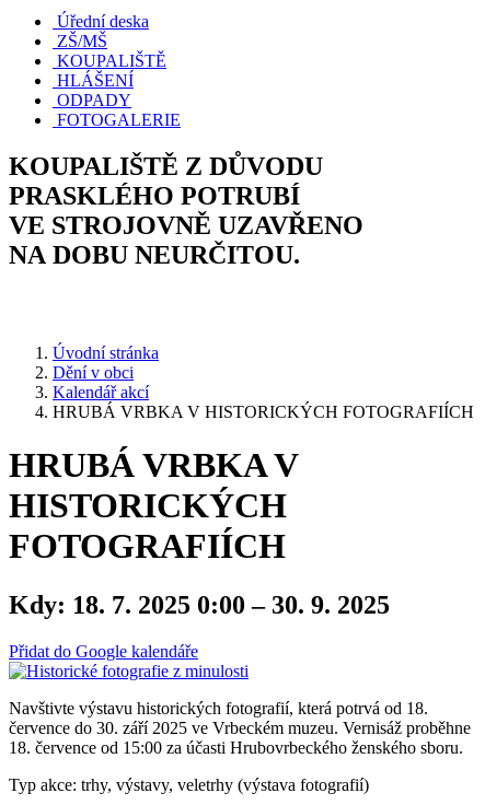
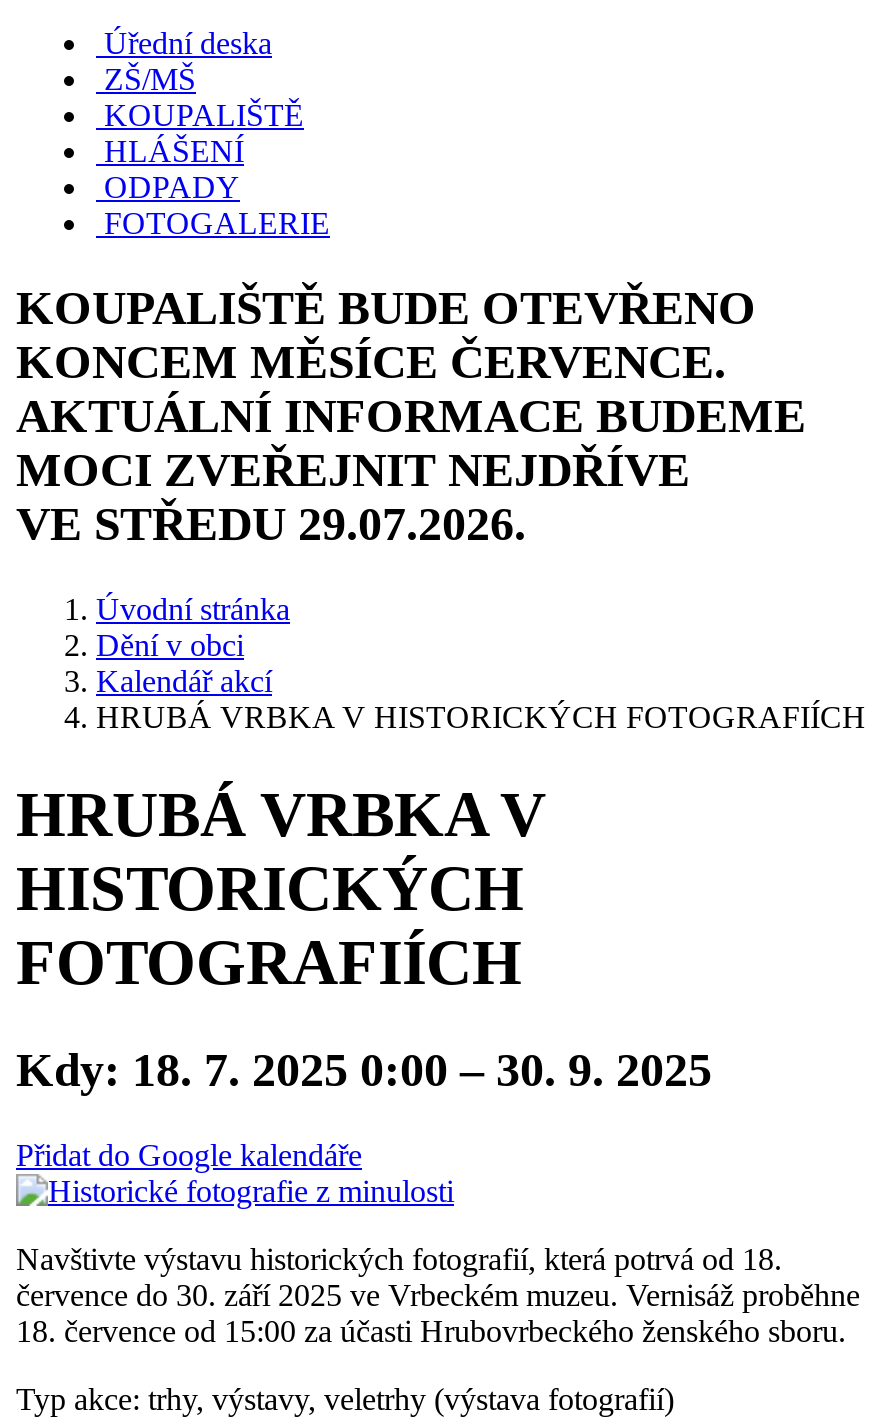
[9,152,363,269] KOUPALIŠTĚ Z DŮVODU | PRASKLÉHO POTRUBÍ | VE STROJOVNĚ UZAVŘENO | NA DOBU NEURČITOU. -> [16,282,806,550] KOUPALIŠTĚ BUDE OTEVŘENO | KONCEM MĚSÍCE ČERVENCE. | AKTUÁLNÍ INFORMACE BUDEME | MOCI ZVEŘEJNIT NEJDŘÍVE | VE STŘEDU 29.07.2026.

